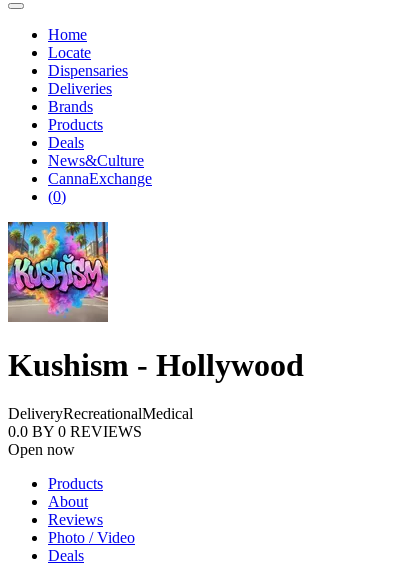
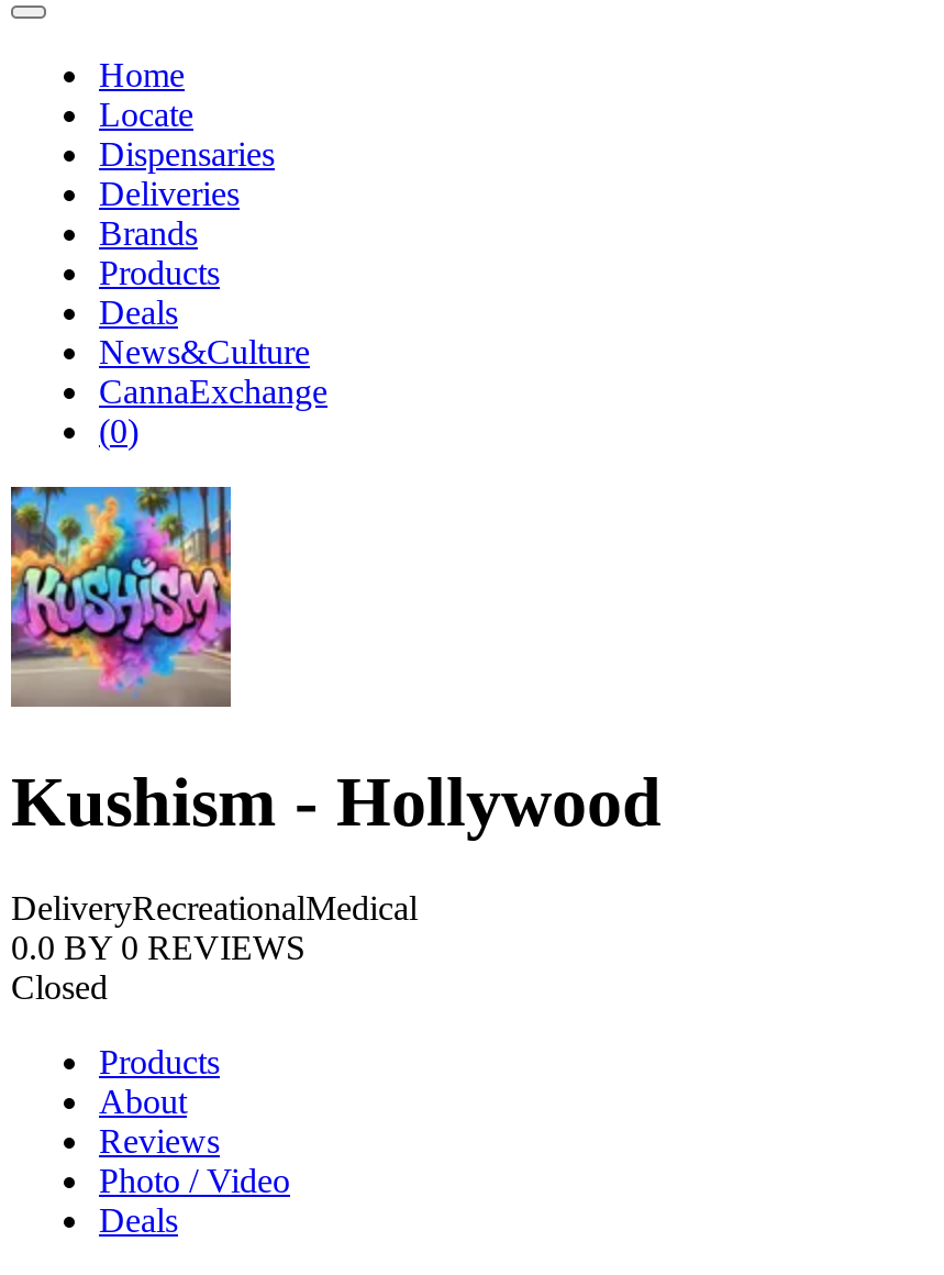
[8,441,75,458] Open now -> [11,969,108,1007] Closed

